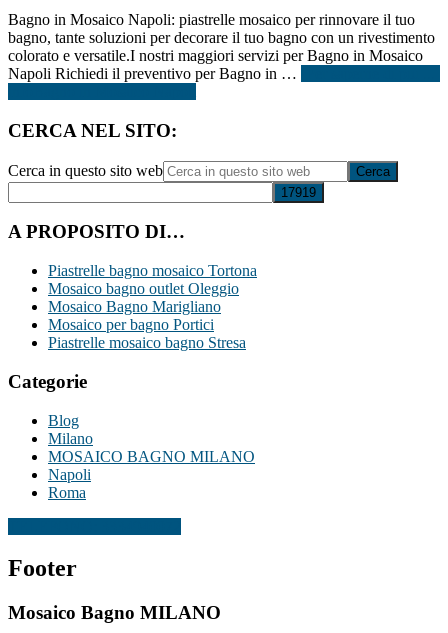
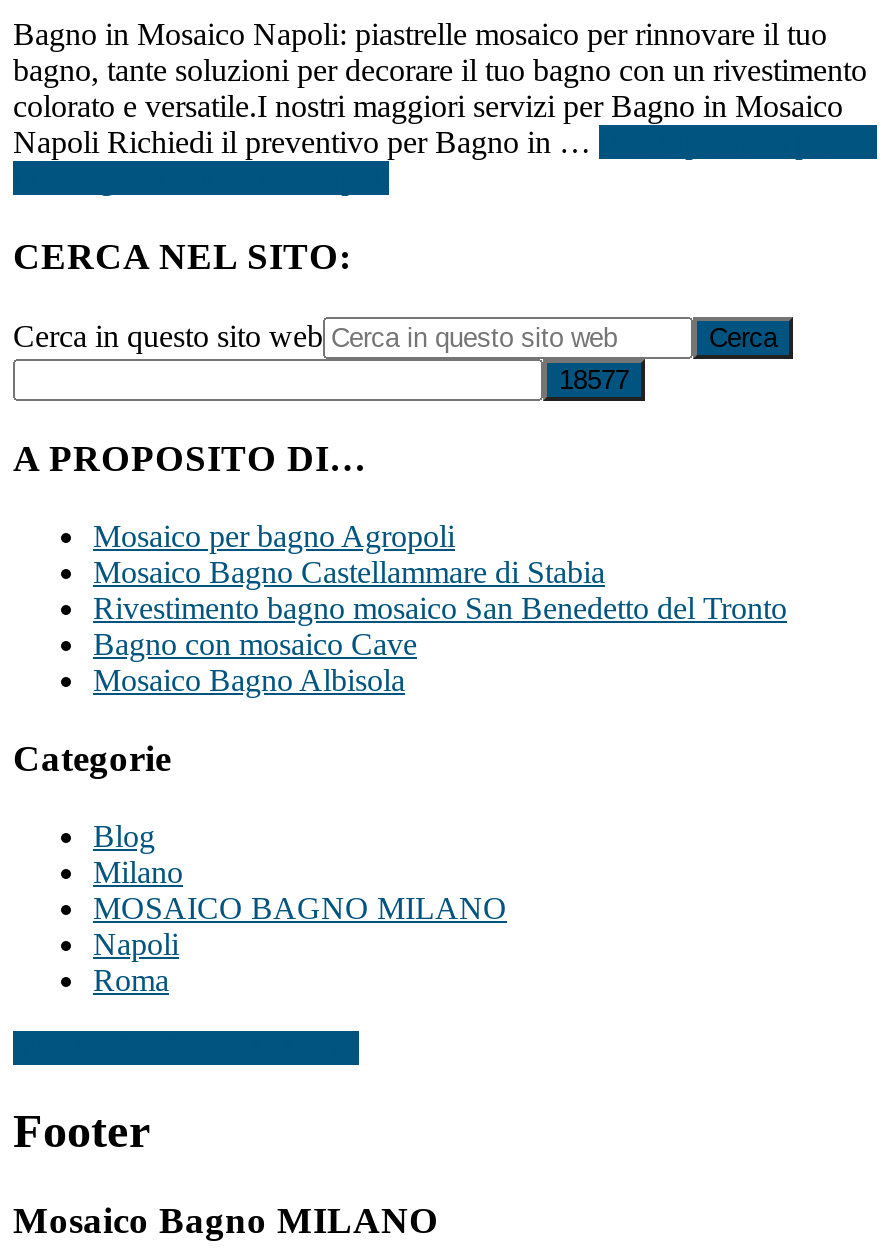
[48,262,257,351] Piastrelle bagno mosaico Tortona | Mosaico bagno outlet Oleggio | Mosaico Bagno Marigliano | Mosaico per bagno Portici | Piastrelle mosaico bagno Stresa -> [93,519,787,697] Mosaico per bagno Agropoli | Mosaico Bagno Castellammare di Stabia | Rivestimento bagno mosaico San Benedetto del Tronto | Bagno con mosaico Cave | Mosaico Bagno Albisola

